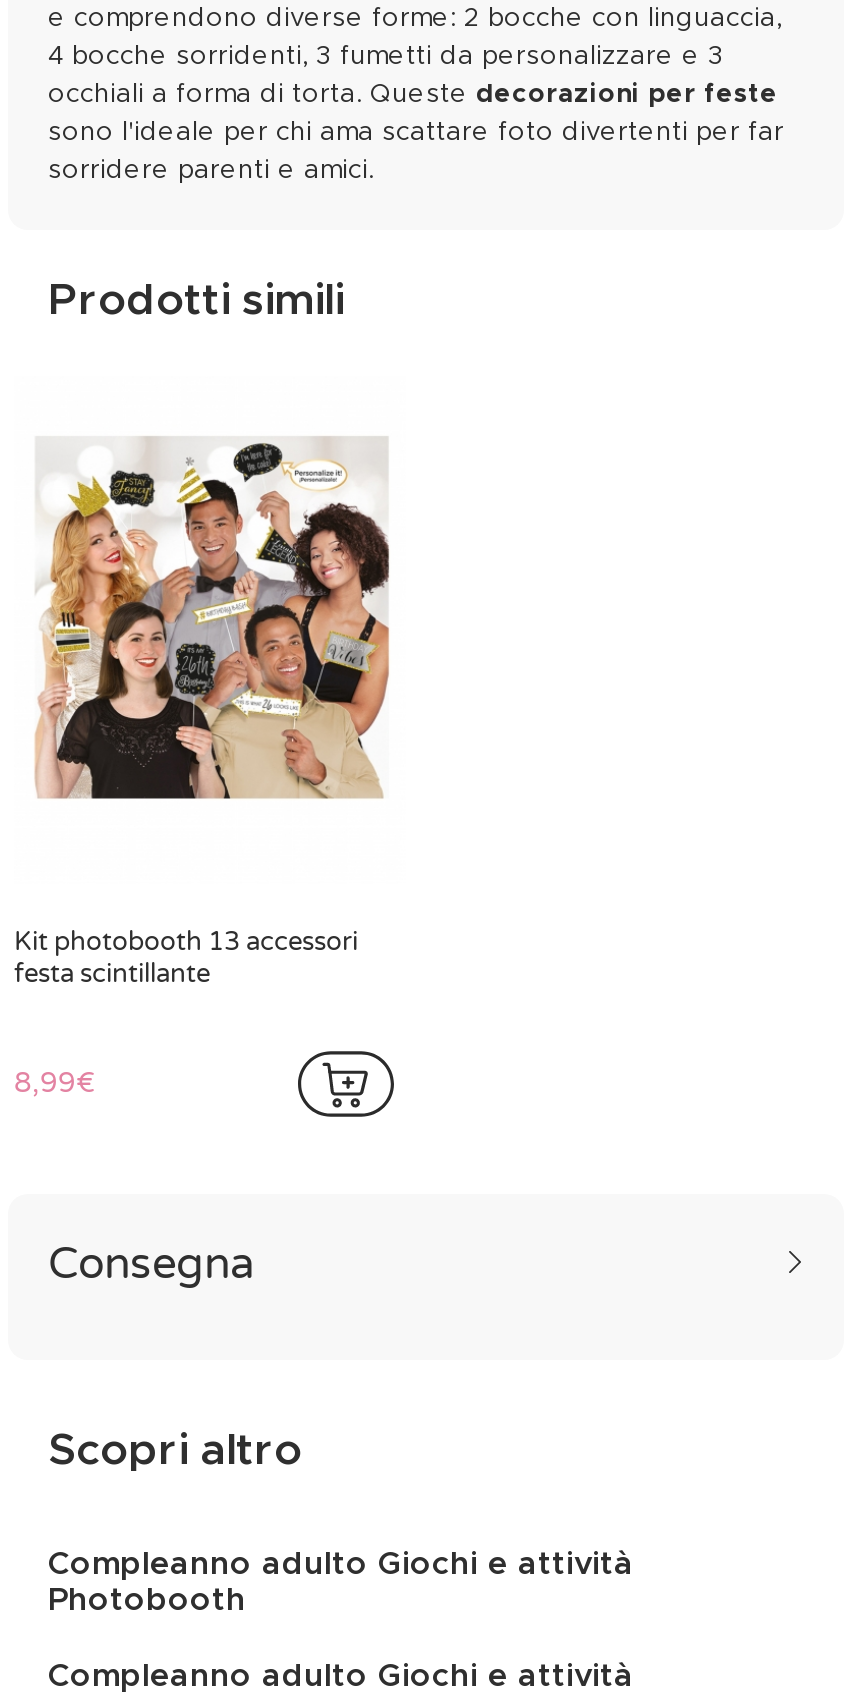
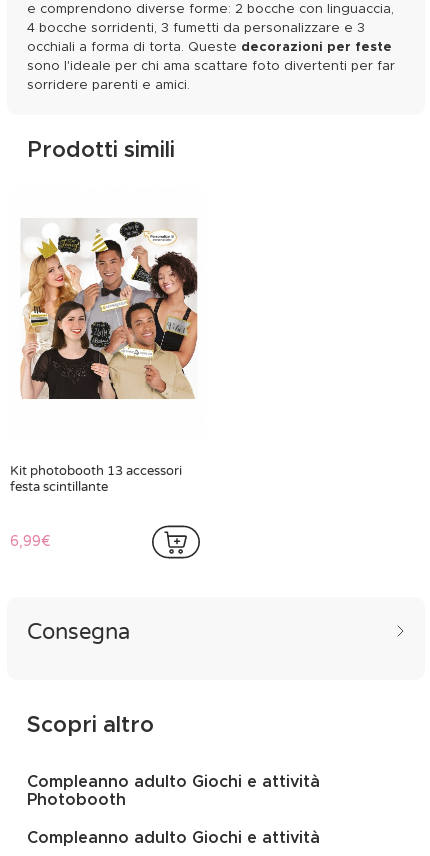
[14,1066,96,1100] 8,99€ -> [10,533,51,550] 6,99€

